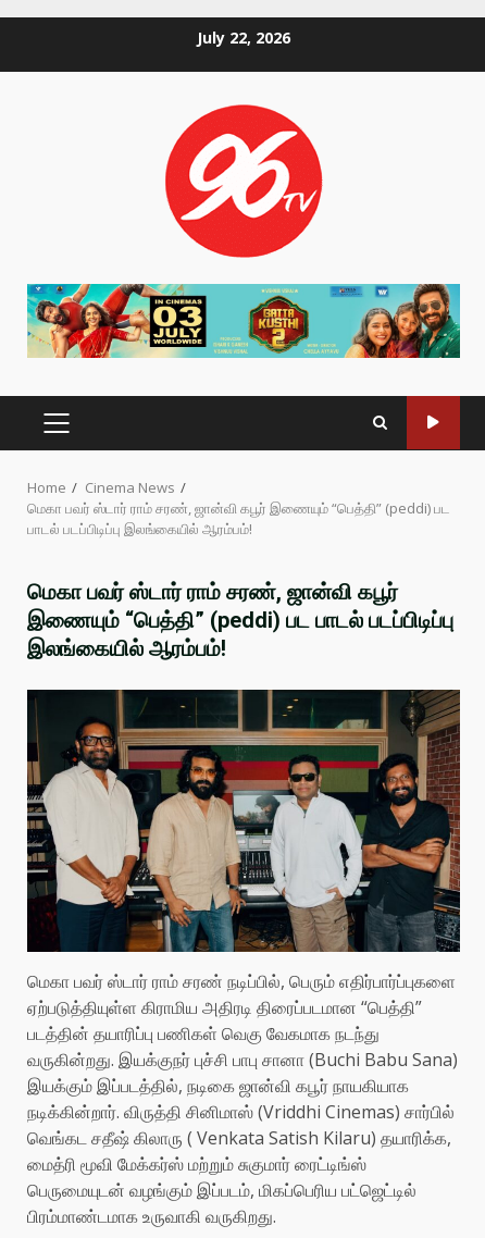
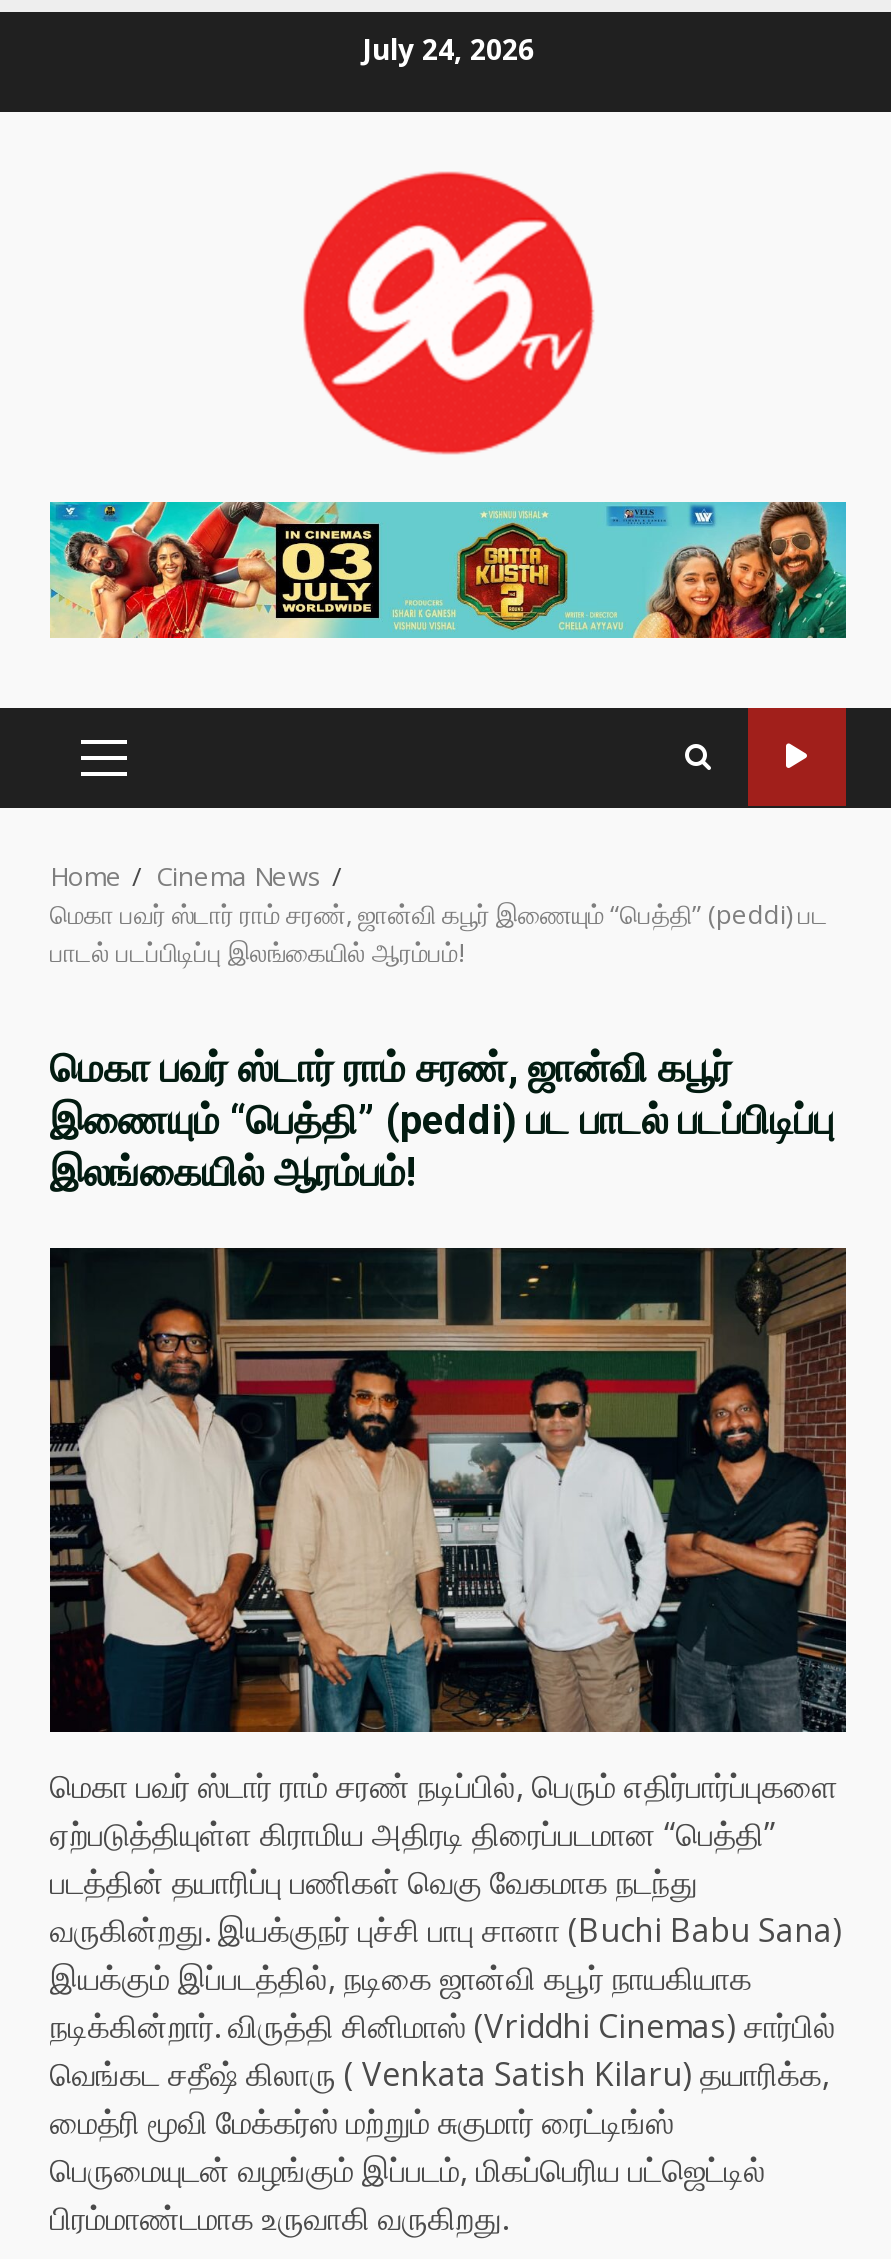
[197,27,290,47] July 22, 2026 -> [362,29,534,67] July 24, 2026

